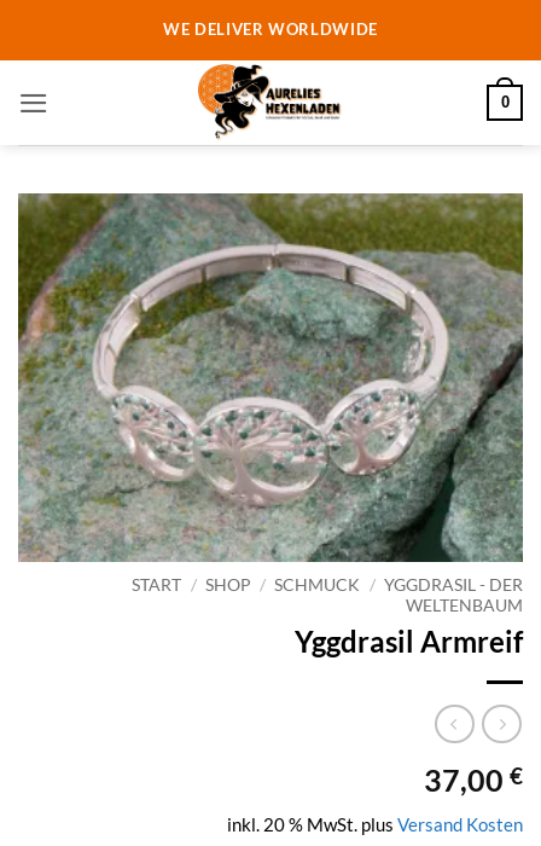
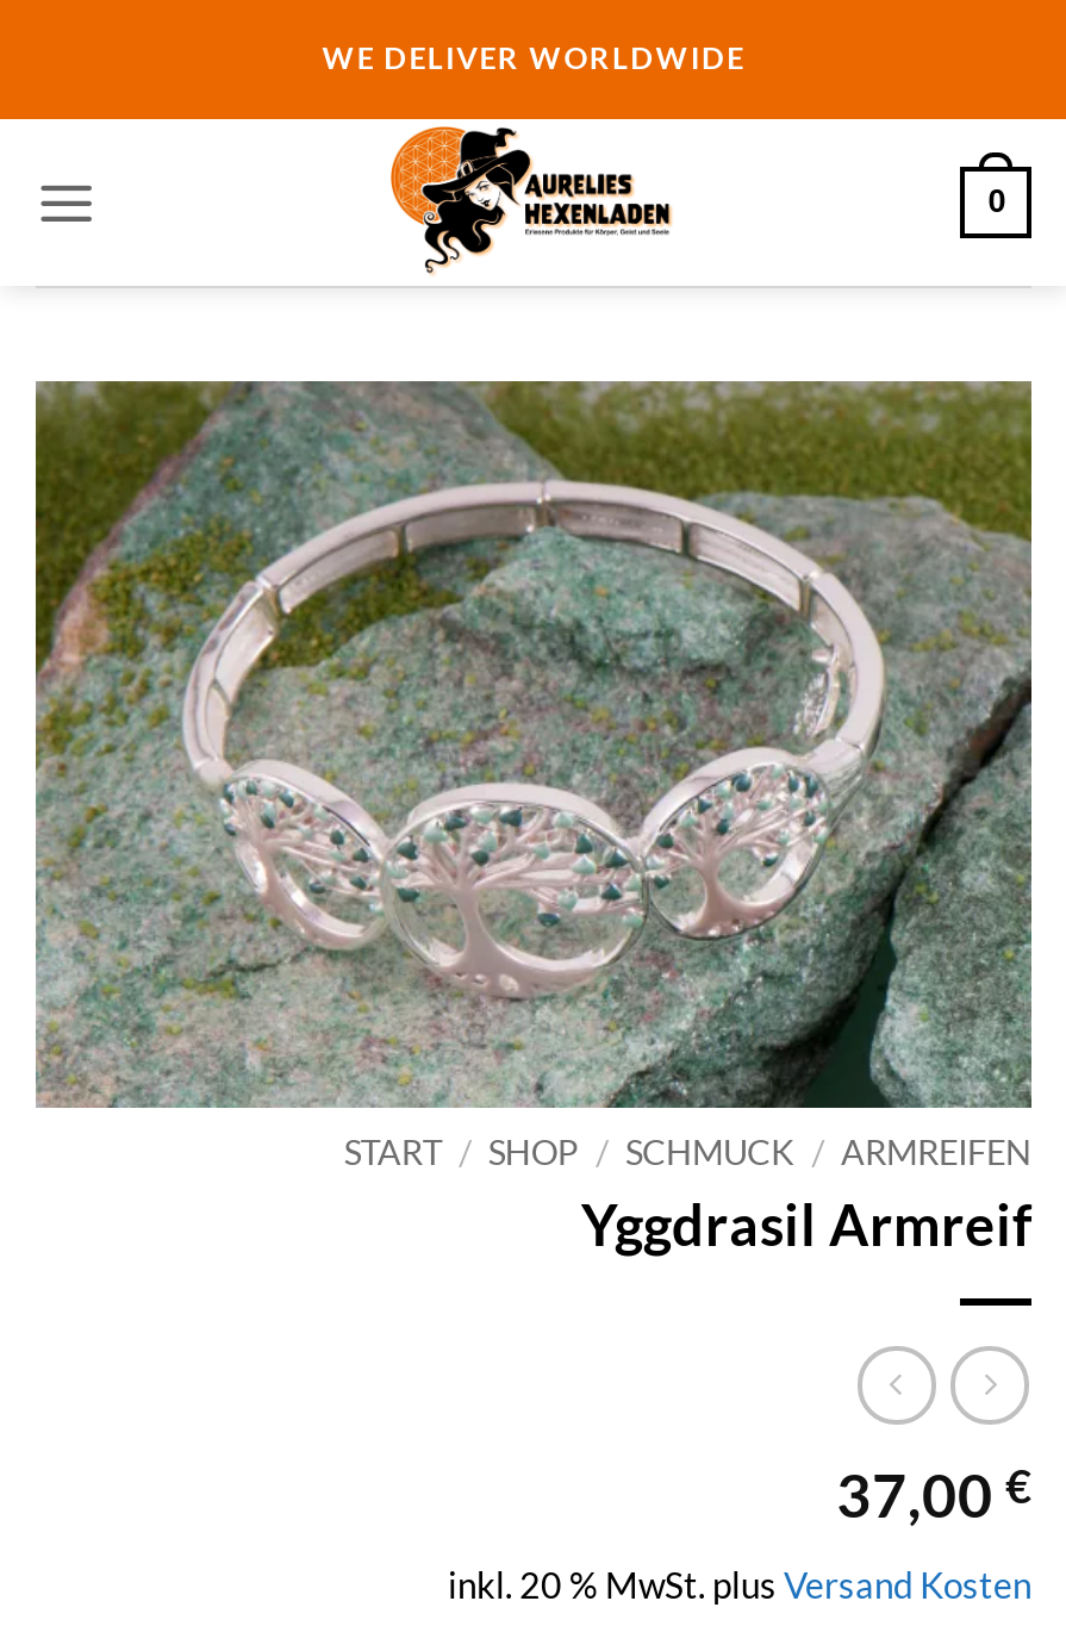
[132,574,523,615] START / SHOP / SCHMUCK / YGGDRASIL - DER | WELTENBAUM -> [344,1130,1031,1171] START / SHOP / SCHMUCK / ARMREIFEN

